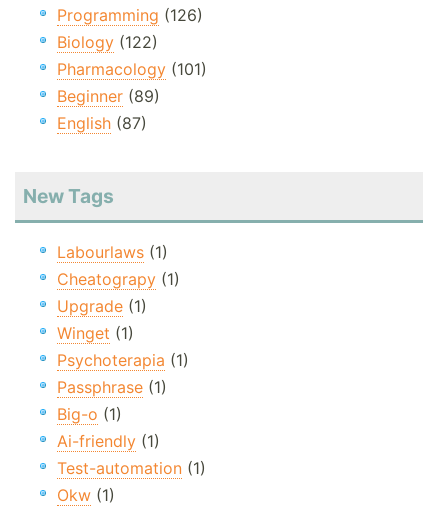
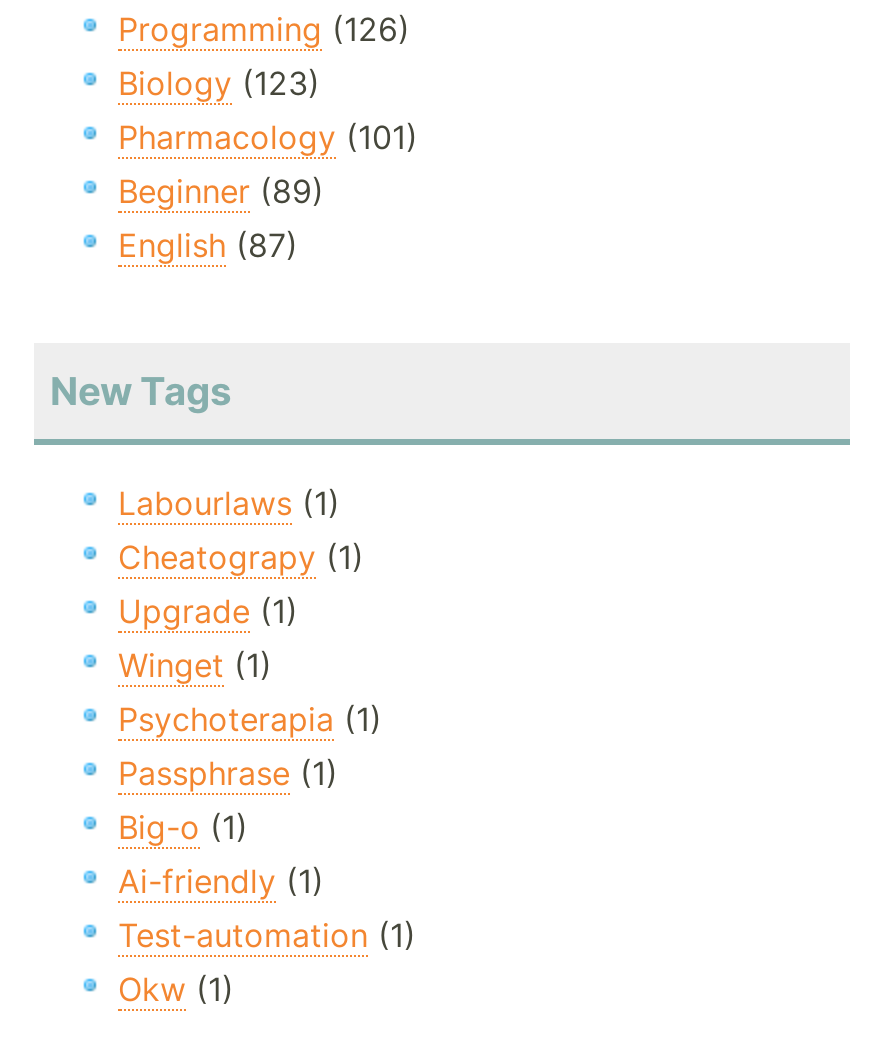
[57,32,158,52] Biology (122) -> [118,63,320,103] Biology (123)

